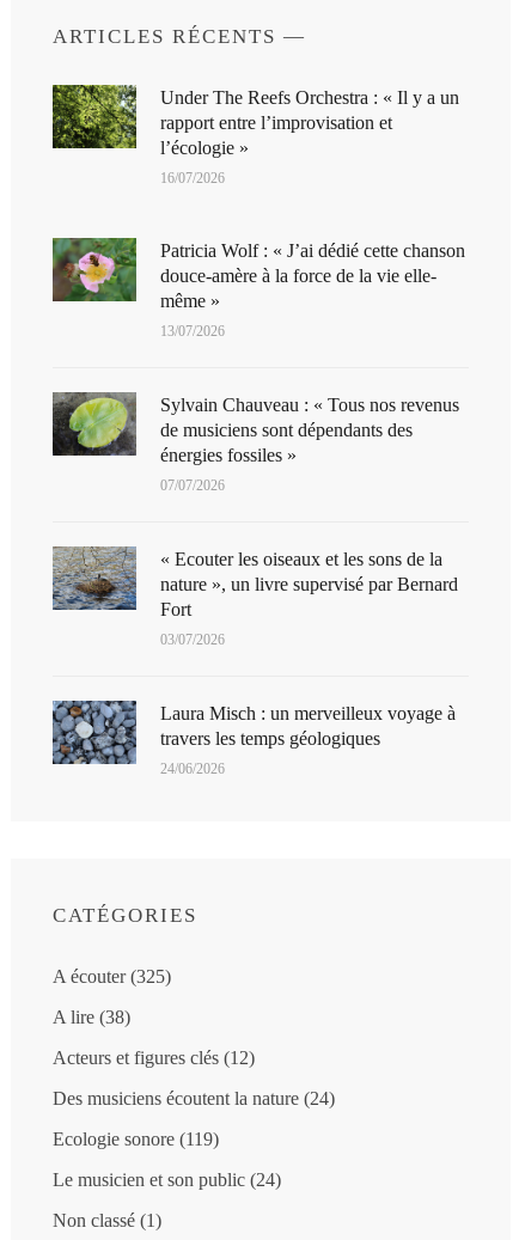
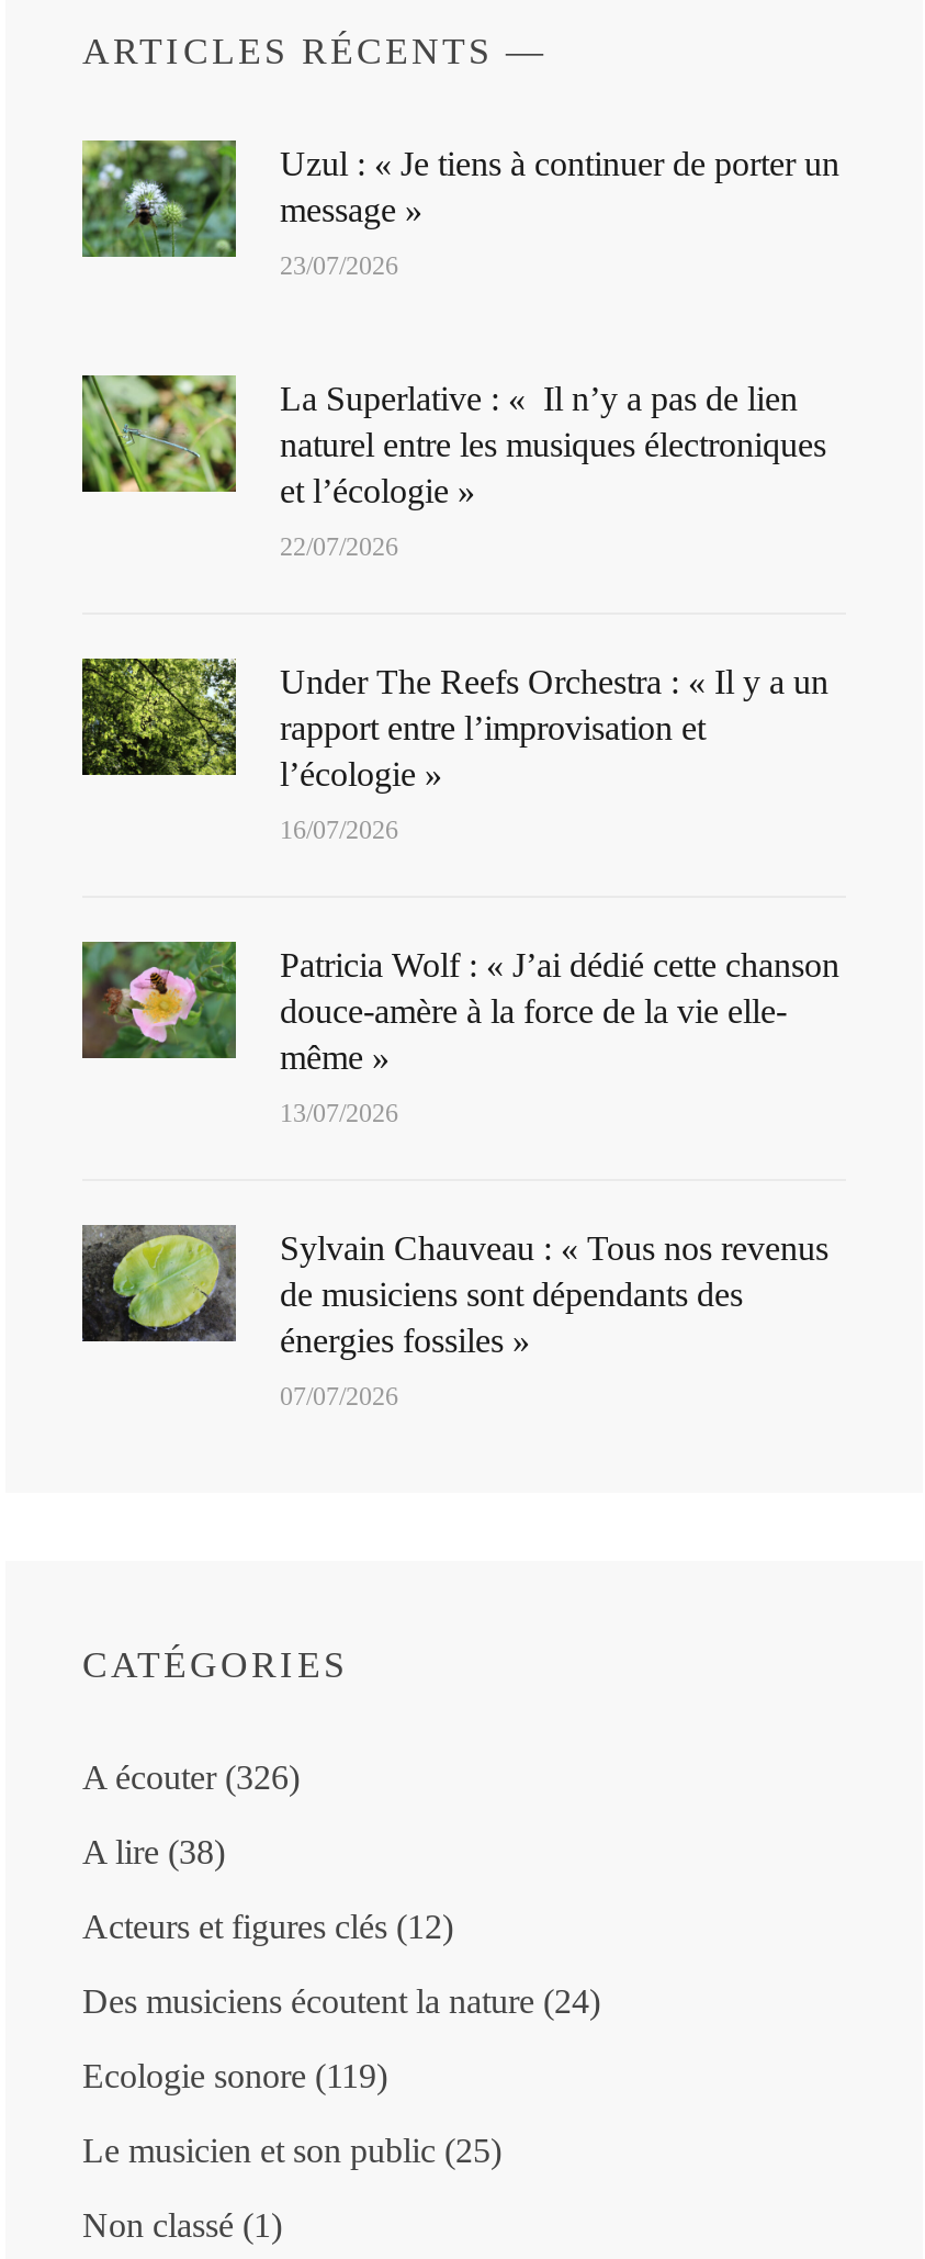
none -> [80,138,839,281] [image] | Uzul : « Je tiens à continuer de porter un | message » | 23/07/2026
none -> [80,373,826,562] [image] | La Superlative : « Il n’y a pas de lien | naturel entre les musiques électroniques | et l’écologie » | 22/07/2026
moved [50,83,465,494] -> [78,654,839,1411]: [image] | Under The Reefs Orchestra : « Il y a un | rapport entre l’improvisation et | ... | énergies fossiles » | 07/07/2026
[51,545,458,648] [image] | « Ecouter les oiseaux et les sons de la | nature », un livre supervisé par Bernard | Fort | 03/07/2026 -> none
[51,703,456,777] [image] | Laura Misch : un merveilleux voyage à | travers les temps géologiques | 24/06/2026 -> none
[53,966,171,986] A écouter (325) -> [82,1758,300,1796] A écouter (326)
[53,1169,281,1190] Le musicien et son public (24) -> [82,2131,501,2169] Le musicien et son public (25)

